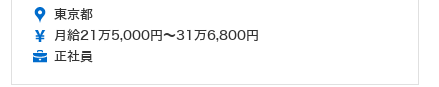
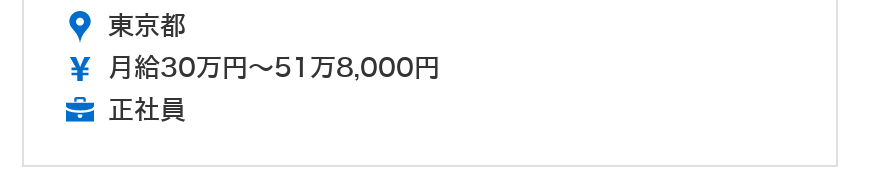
[54,28,259,43] 月給21万5,000円～31万6,800円 -> [108,54,440,84] 月給30万円～51万8,000円

